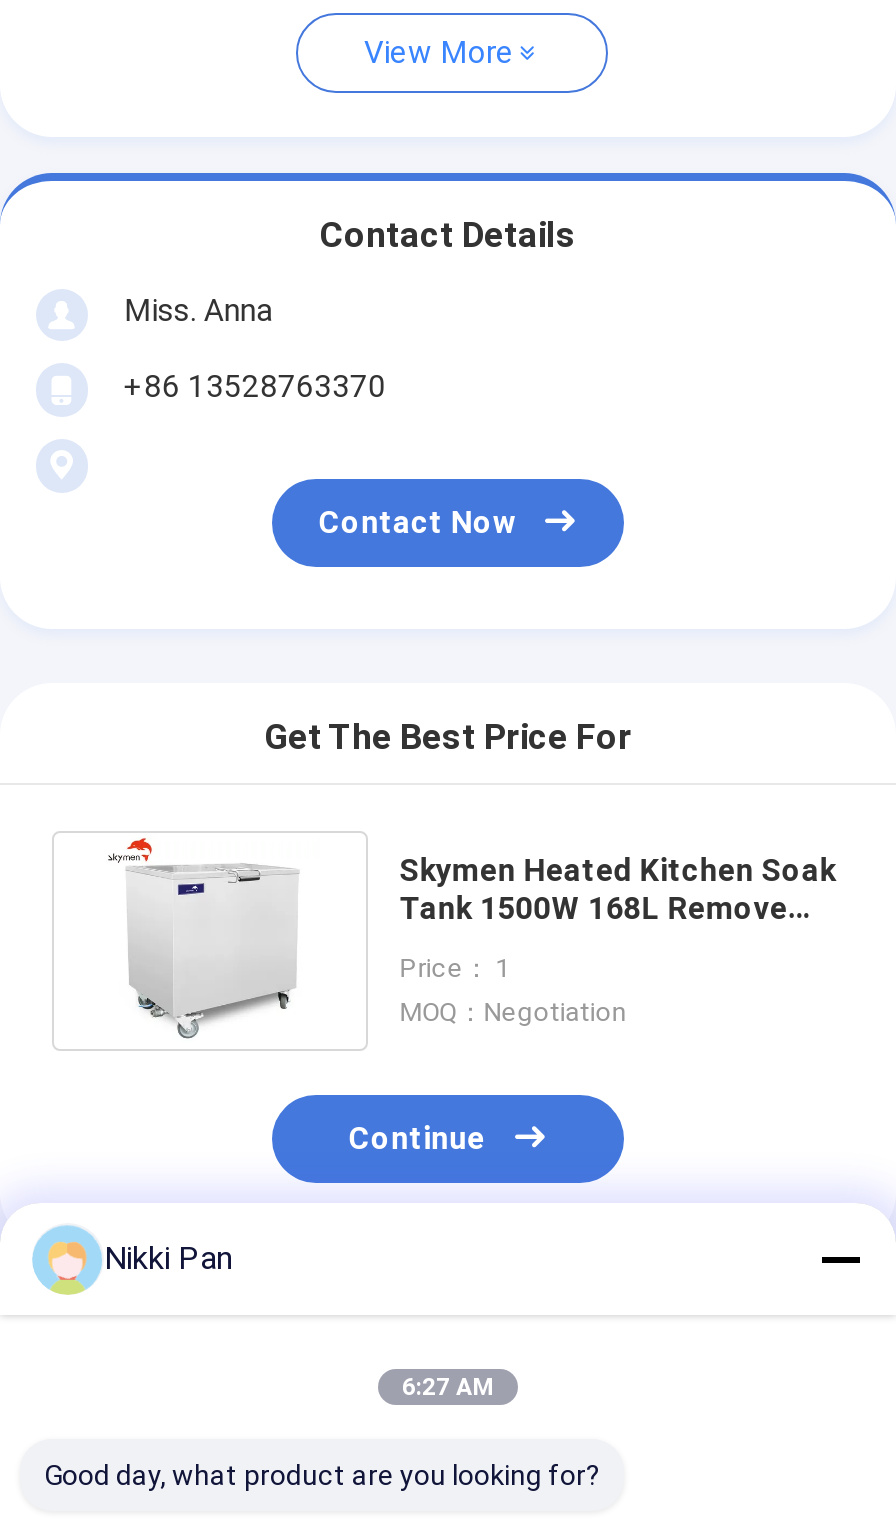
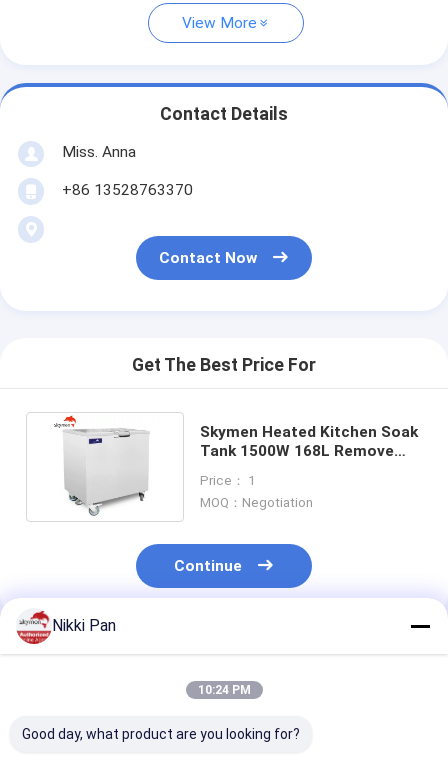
[32,1225,98,1293] [image] -> [16,610,49,643] [image]
[402,1373,494,1401] 6:27 AM -> [197,683,250,697] 10:24 PM

